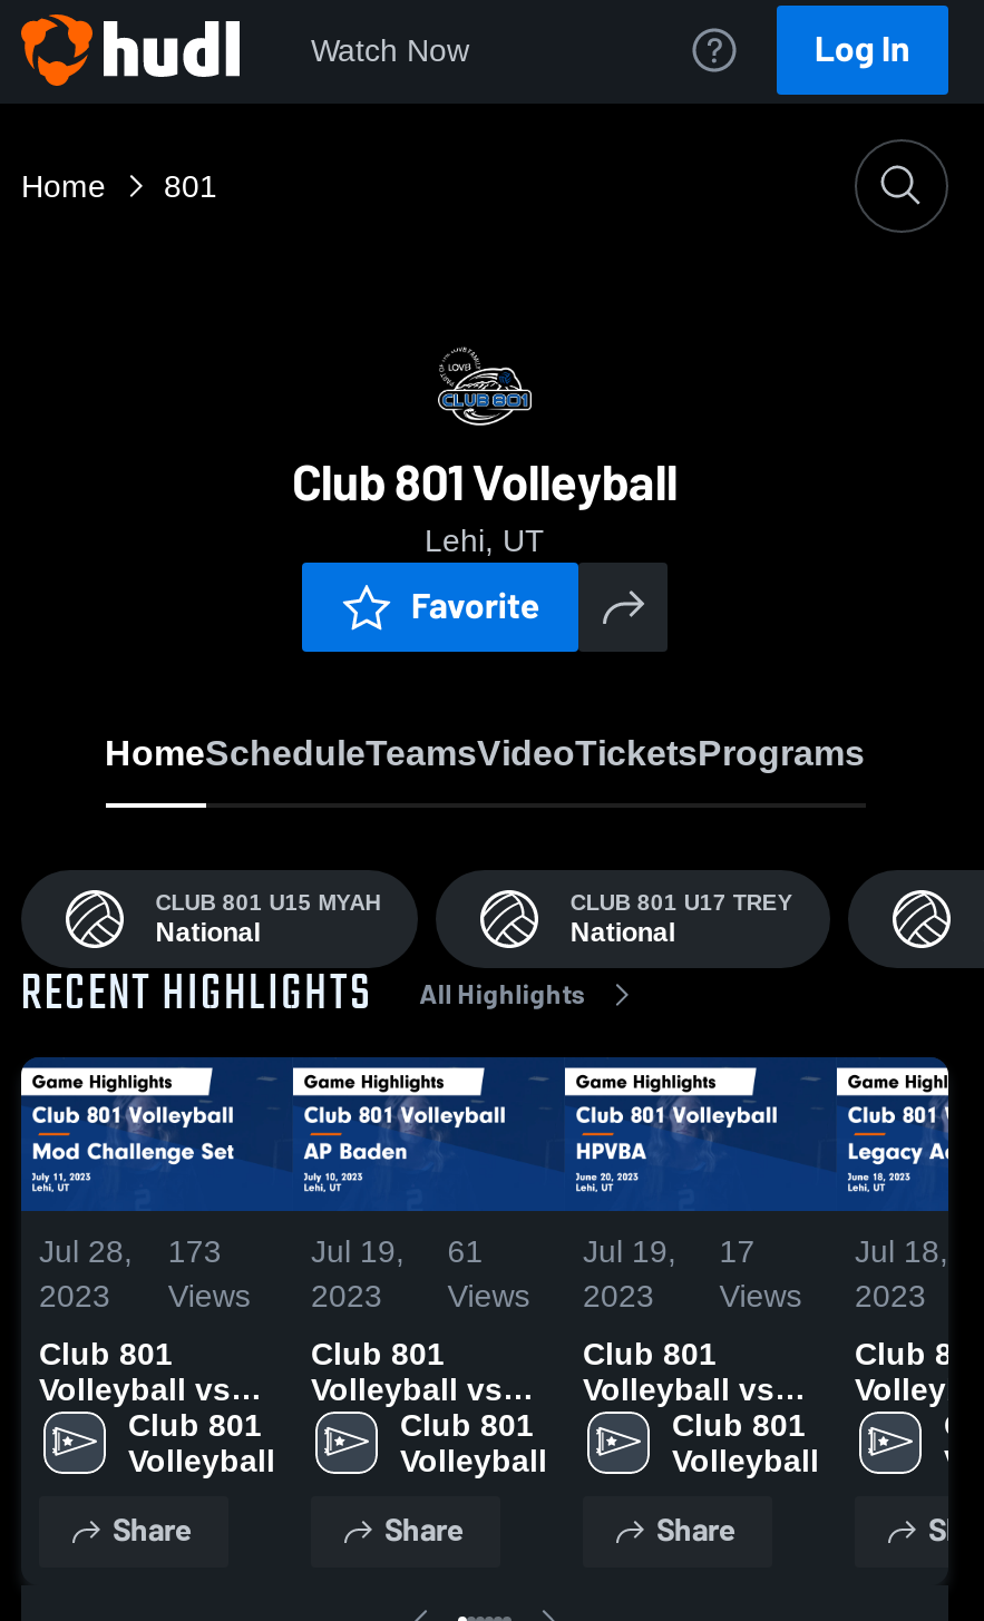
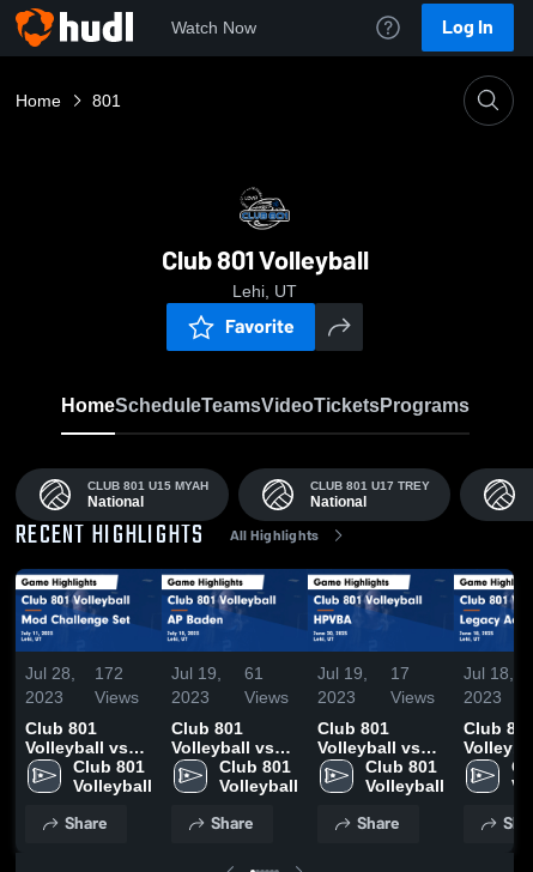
[39,1232,221,1268] Jul 28, 173 -> [25,663,123,682] Jul 28, 172

